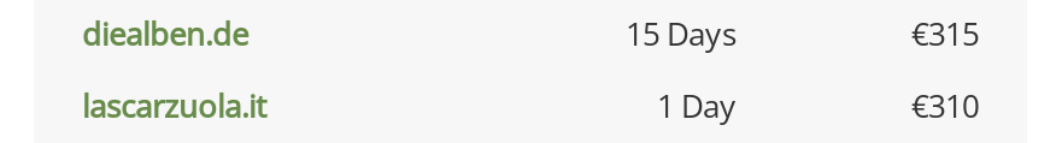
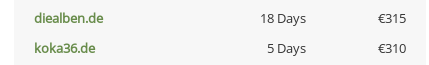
[626,12,737,55] 15 Days -> [259,9,305,27] 18 Days
[82,84,737,127] lascarzuola.it | 1 Day -> [34,39,305,57] koka36.de | 5 Days

